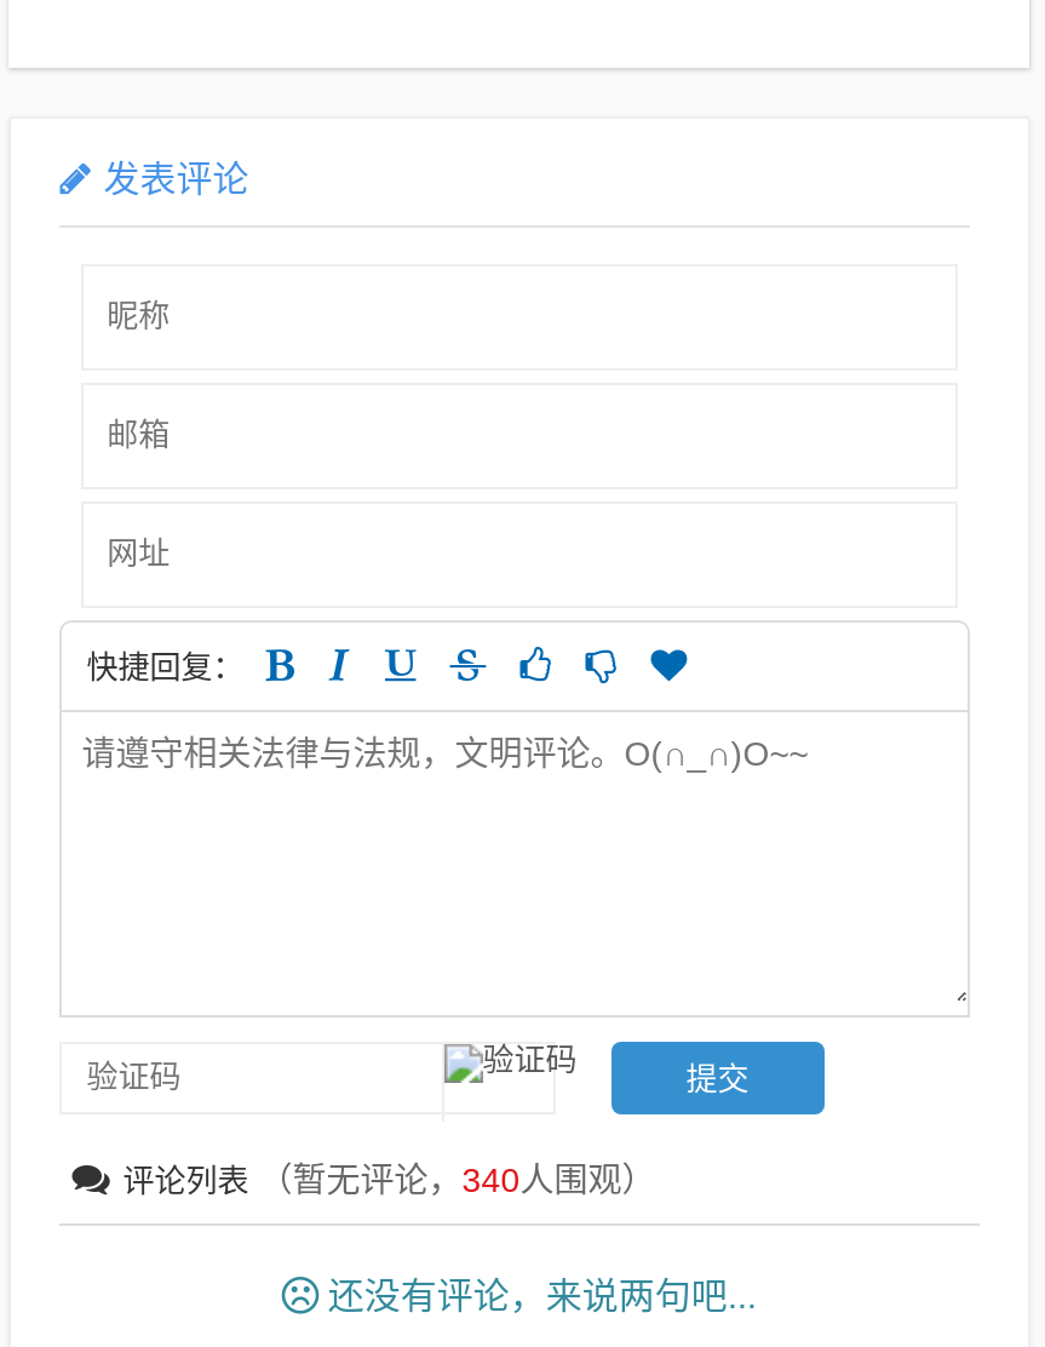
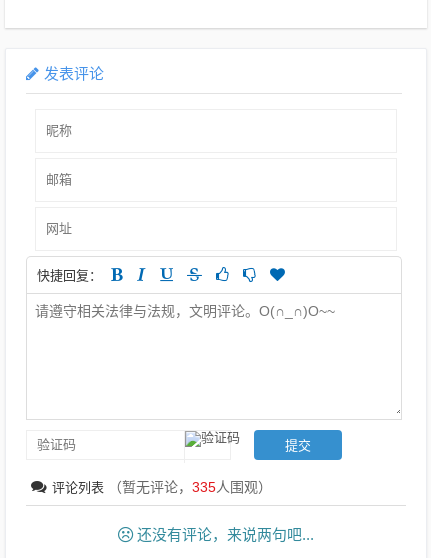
[123,1161,656,1200] 评论列表（暂无评论，340人围观） -> [52,479,272,495] 评论列表（暂无评论，335人围观）

